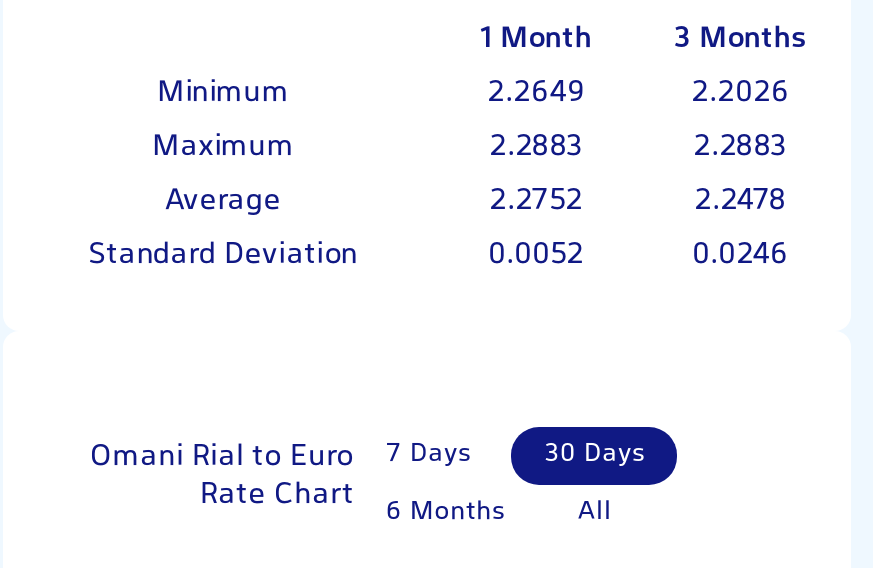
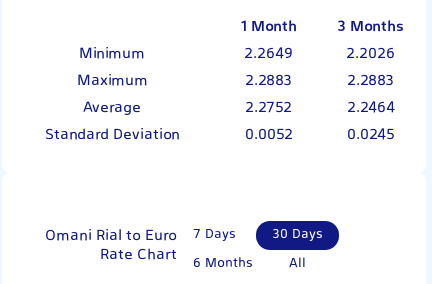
[694,177,786,227] 2.2478 -> [346,96,394,121] 2.2464
[692,231,788,281] 0.0246 -> [346,123,394,148] 0.0245

